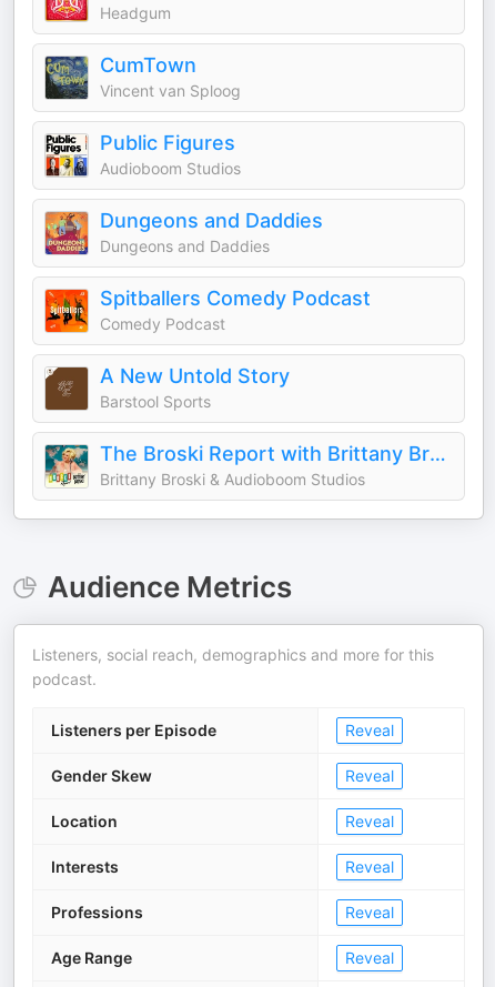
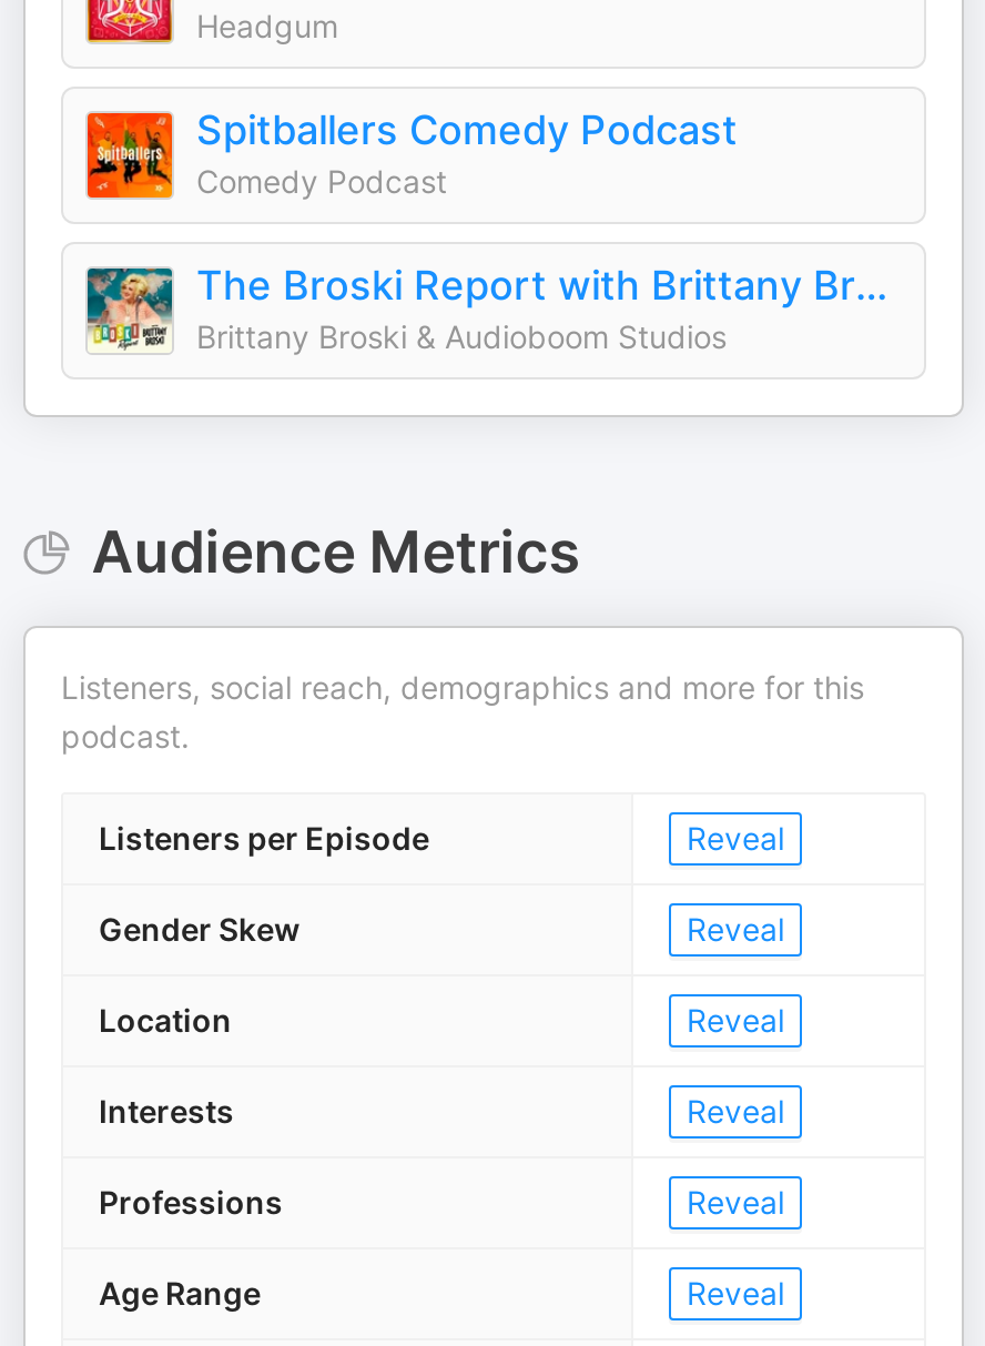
[44,53,323,255] [image] | CumTown | Vincent van Sploog | Public Figures | Audioboom Studios | Dungeons and Daddies | Dungeons and Daddies -> none
[44,133,84,178] [image] -> none
[44,211,84,255] [image] -> none
[44,364,290,411] [image] | A New Untold Story | Barstool Sports -> none

